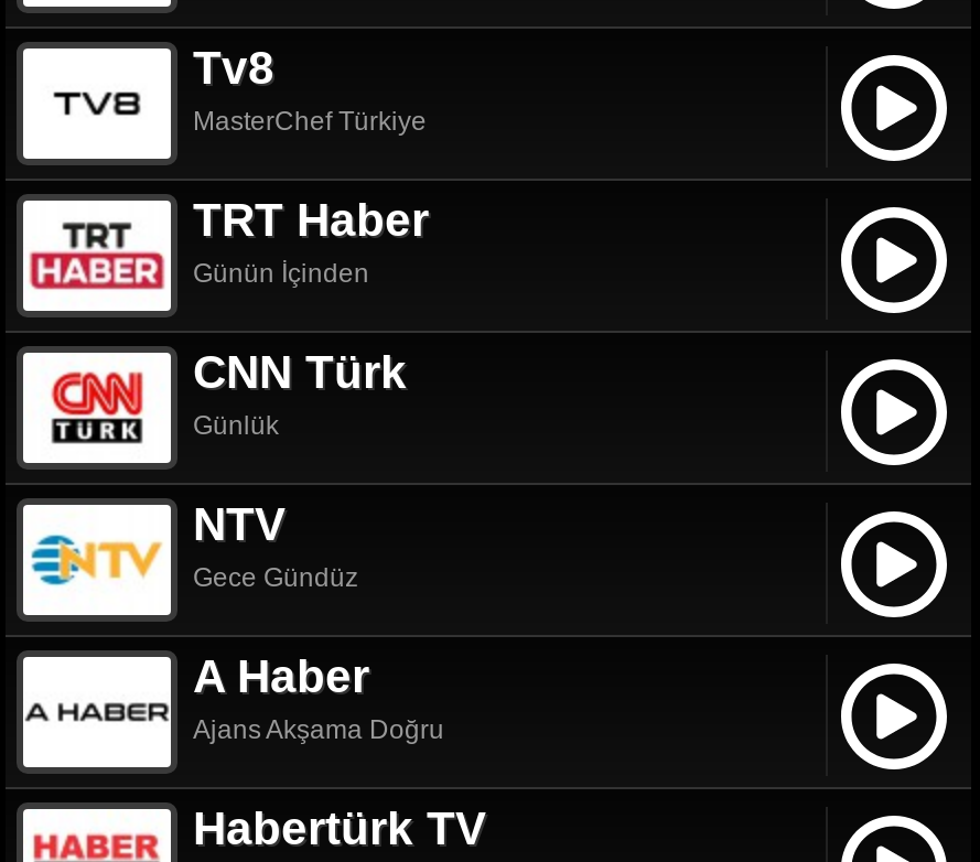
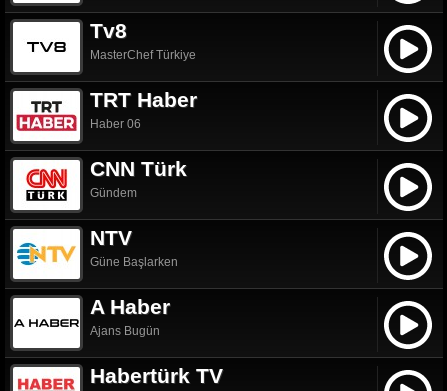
[193,258,369,289] Günün İçinden -> [90,117,141,131] Haber 06
[193,410,279,441] Günlük -> [90,186,137,200] Gündem
[193,562,358,593] Gece Gündüz -> [90,255,178,269] Güne Başlarken
[193,714,444,745] Ajans Akşama Doğru -> [90,324,160,338] Ajans Bugün

